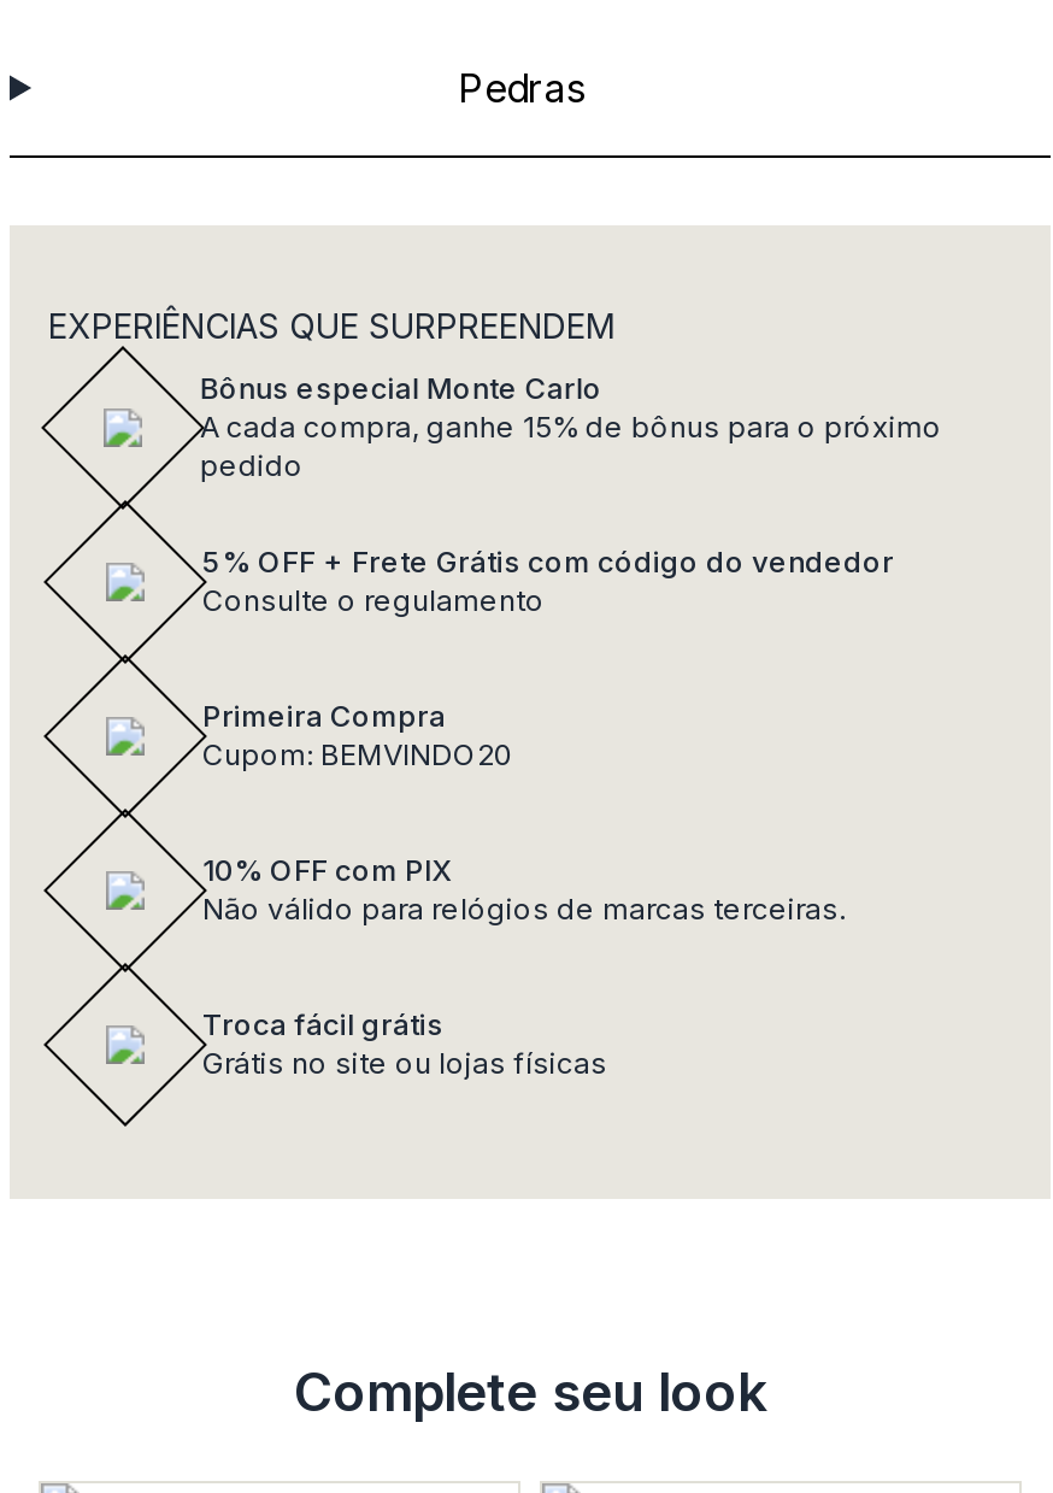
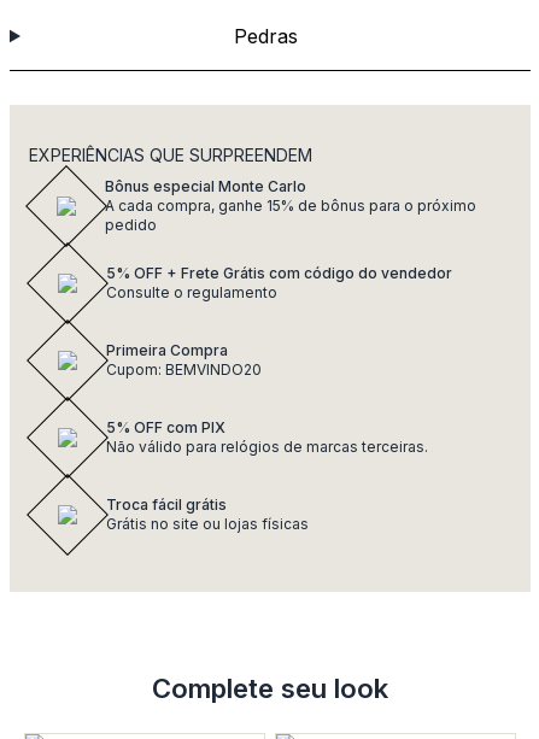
[202,852,453,888] 10% OFF com PIX -> [106,418,225,436] 5% OFF com PIX

